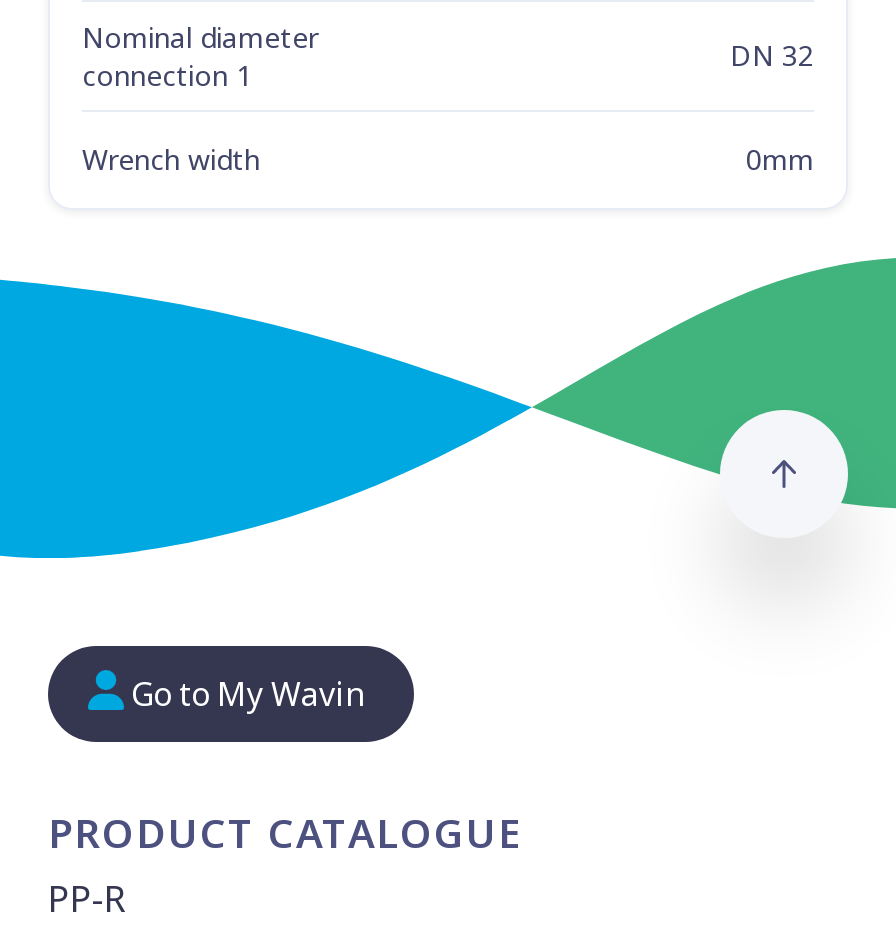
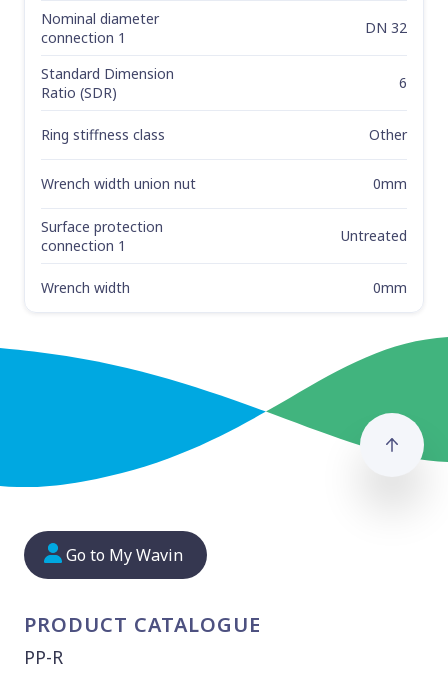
none -> [41,64,407,255] Standard Dimension | Ratio (SDR) | 6 | Ring stiffness class | Other | Wrench width union nut | 0mm | Surface protection | connection 1 | Untreated

